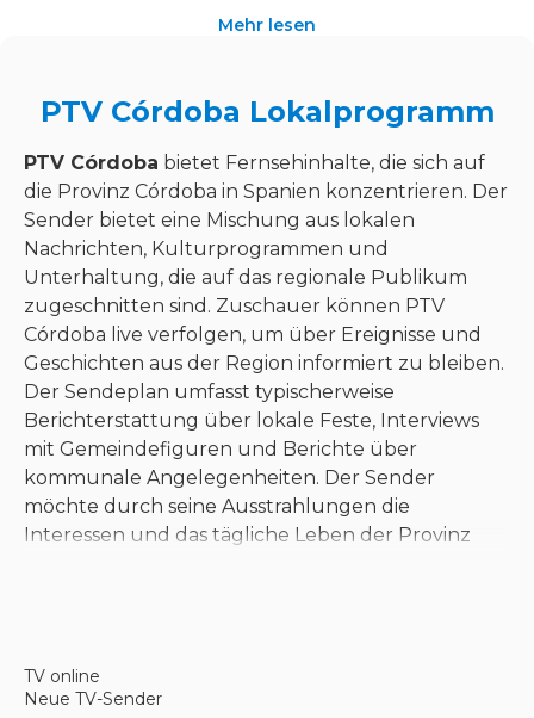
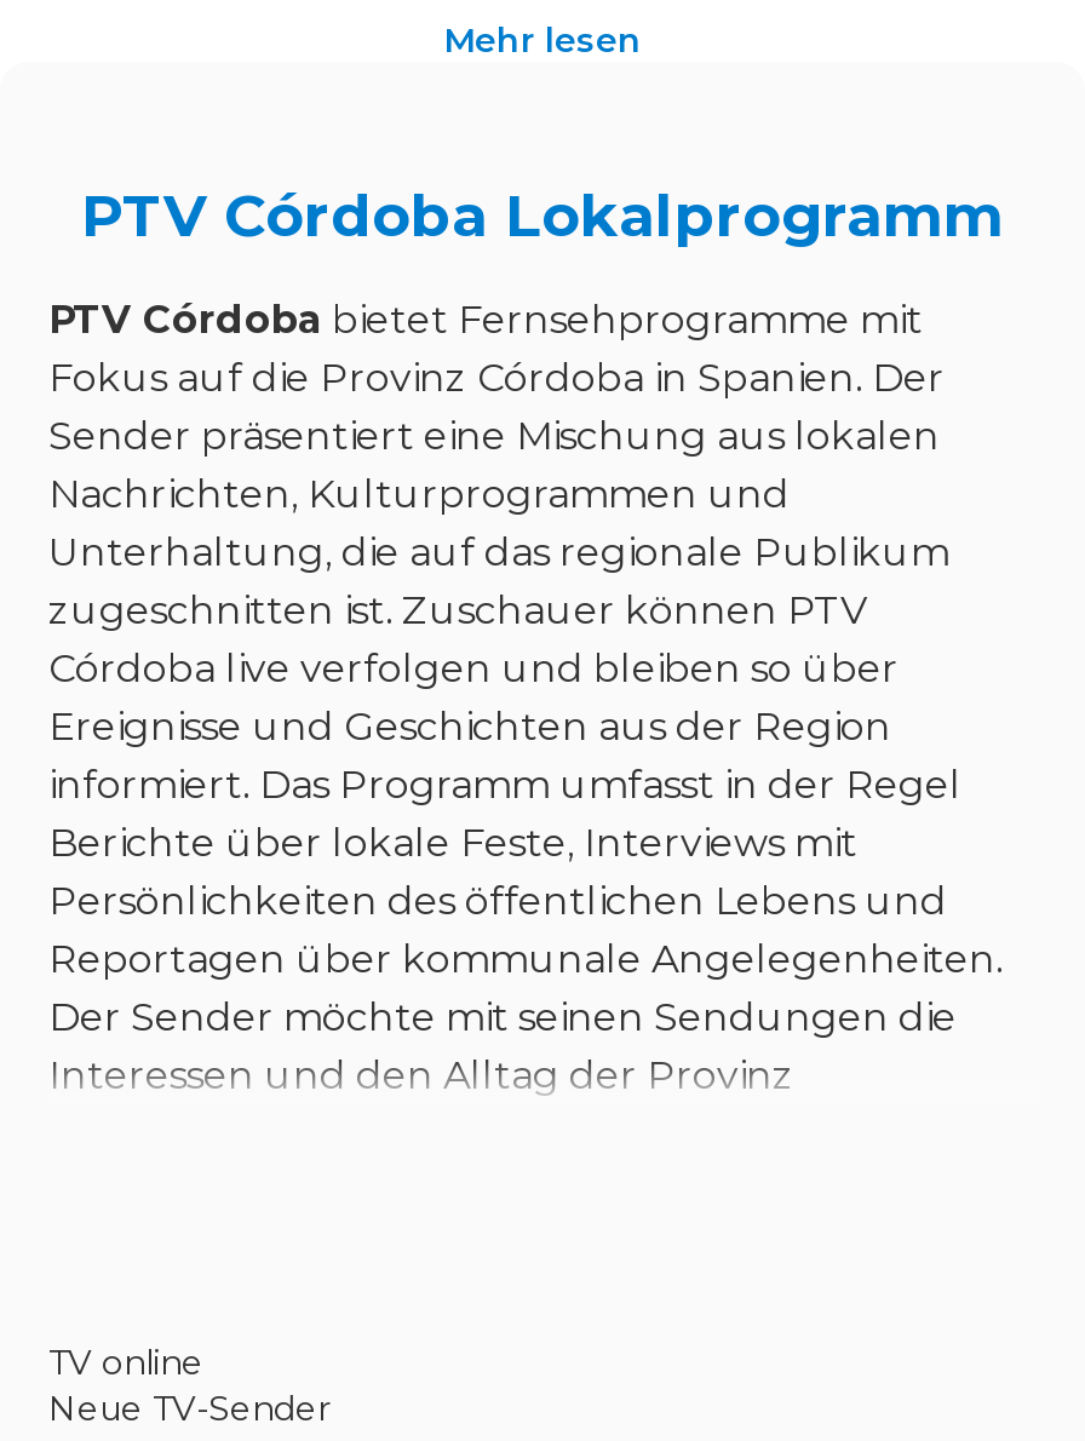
[24,151,508,231] PTV Córdoba bietet Fernsehinhalte, die sich auf | die Provinz Córdoba in Spanien konzentrieren. Der | Sender bietet eine Mischung aus lokalen -> [48,297,945,459] PTV Córdoba bietet Fernsehprogramme mit | Fokus auf die Provinz Córdoba in Spanien. Der | Sender präsentiert eine Mischung aus lokalen
[24,295,504,546] zugeschnitten sind. Zuschauer können PTV | Córdoba live verfolgen, um über Ereignisse und | Geschichten aus der Region informiert zu bleiben. | Der Sendeplan umfasst typischerweise | Berichterstattung über lokale Feste, Interviews | mit Gemeindefiguren und Berichte über | kommunale Angelegenheiten. Der Sender | möchte durch seine Ausstrahlungen die | Interessen und das tägliche Leben der Provinz -> [48,587,1003,1098] zugeschnitten ist. Zuschauer können PTV | Córdoba live verfolgen und bleiben so über | Ereignisse und Geschichten aus der Region | informiert. Das Programm umfasst in der Regel | Berichte über lokale Feste, Interviews mit | Persönlichkeiten des öffentlichen Lebens und | Reportagen über kommunale Angelegenheiten. | Der Sender möchte mit seinen Sendungen die | Interessen und den Alltag der Provinz

